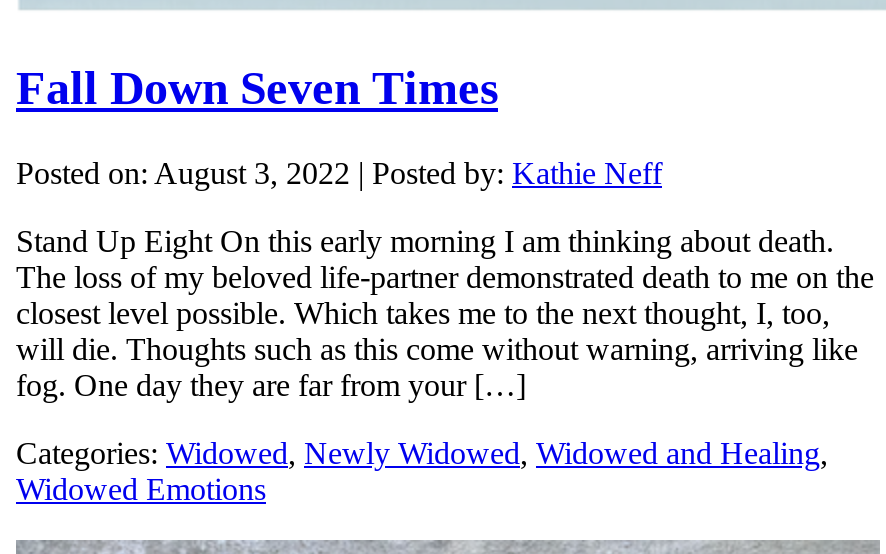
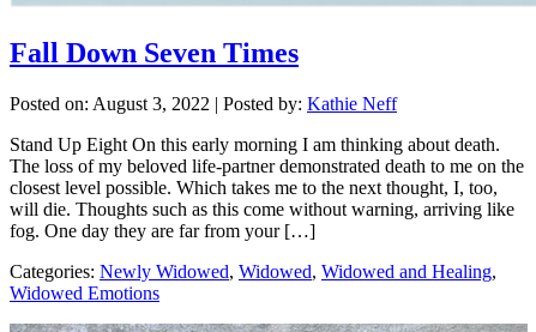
[16,435,828,469] Categories: Widowed, Newly Widowed, Widowed and Healing, -> [10,261,496,281] Categories: Newly Widowed, Widowed, Widowed and Healing,

